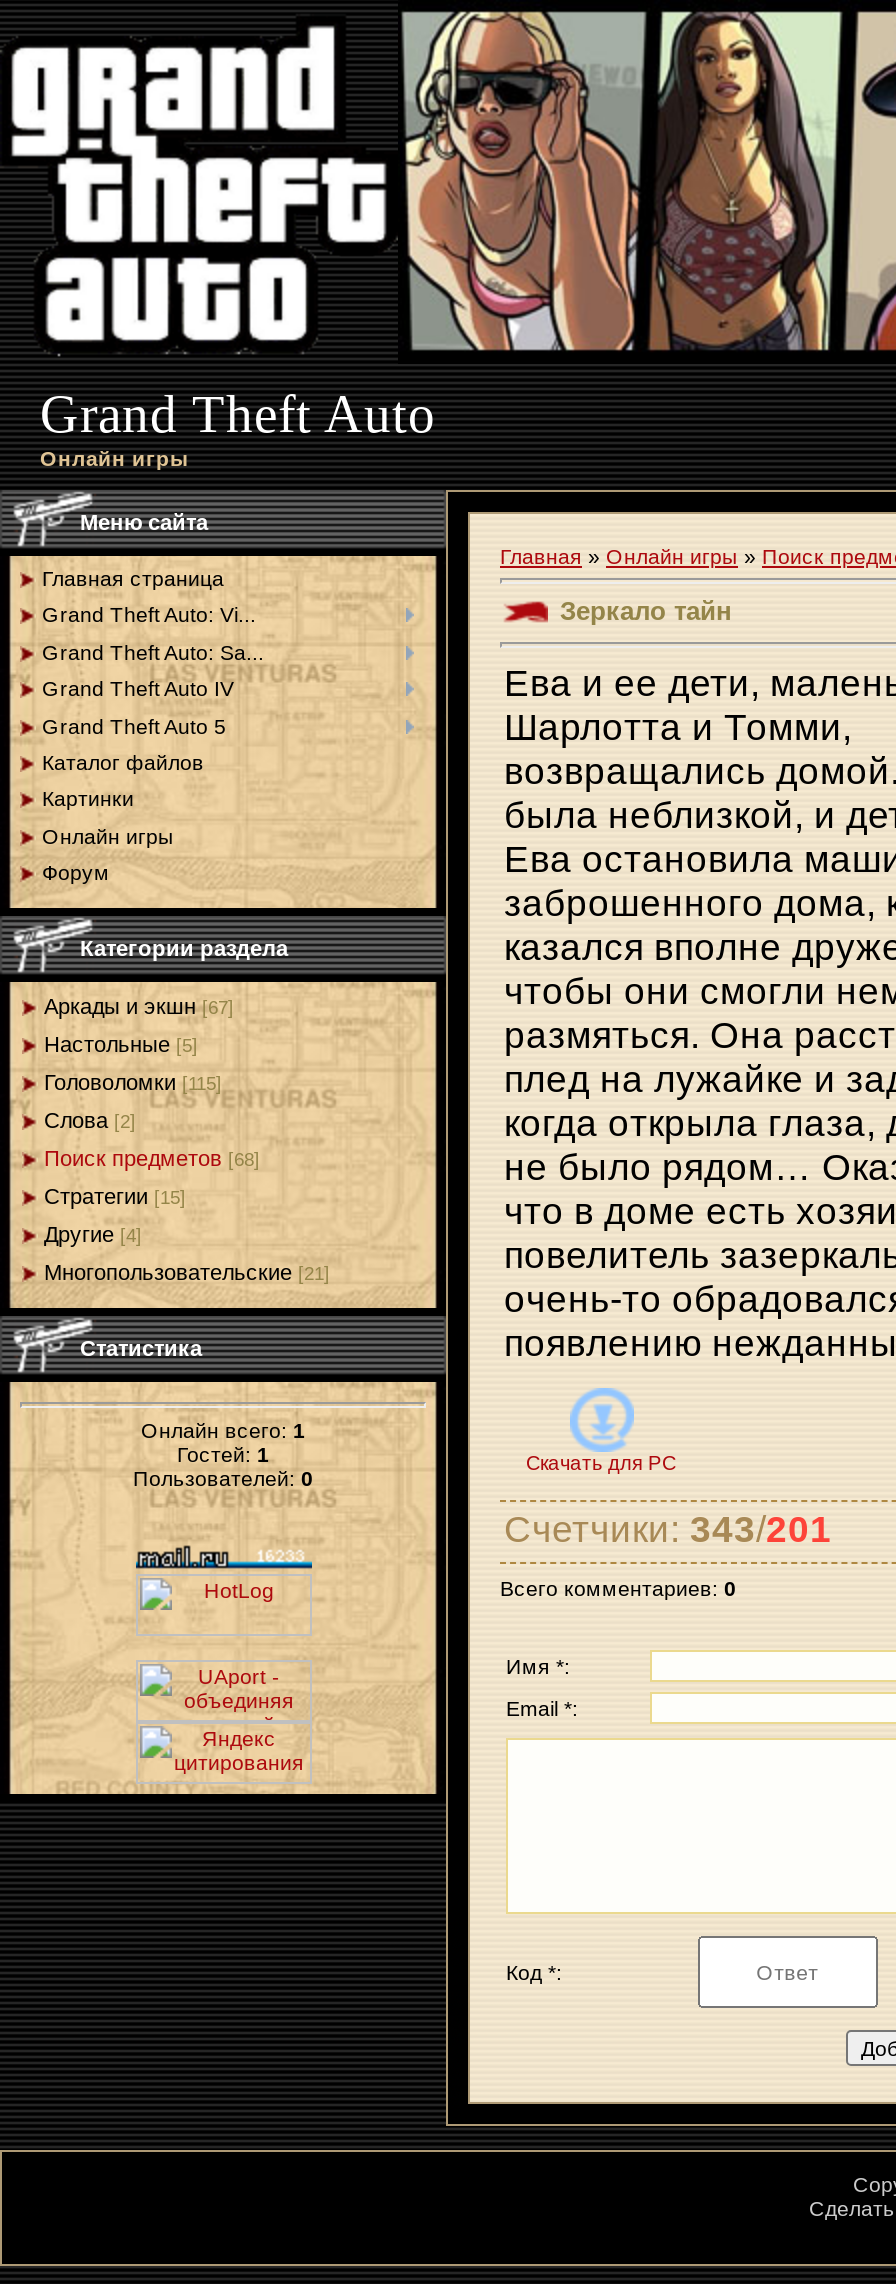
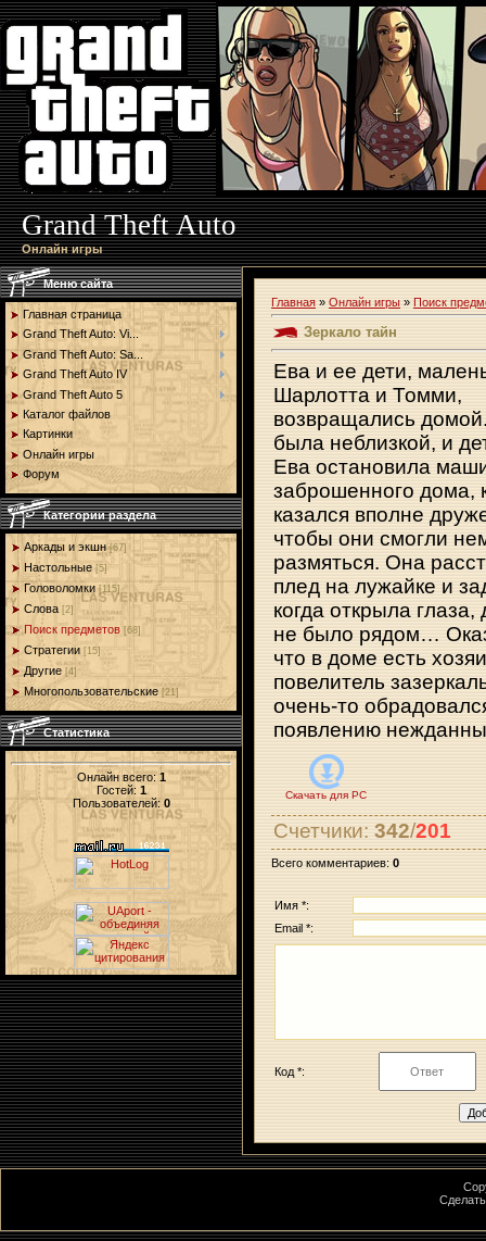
[504,1509,832,1551] Счетчики: 343/201 -> [273,820,451,843] Счетчики: 342/201

